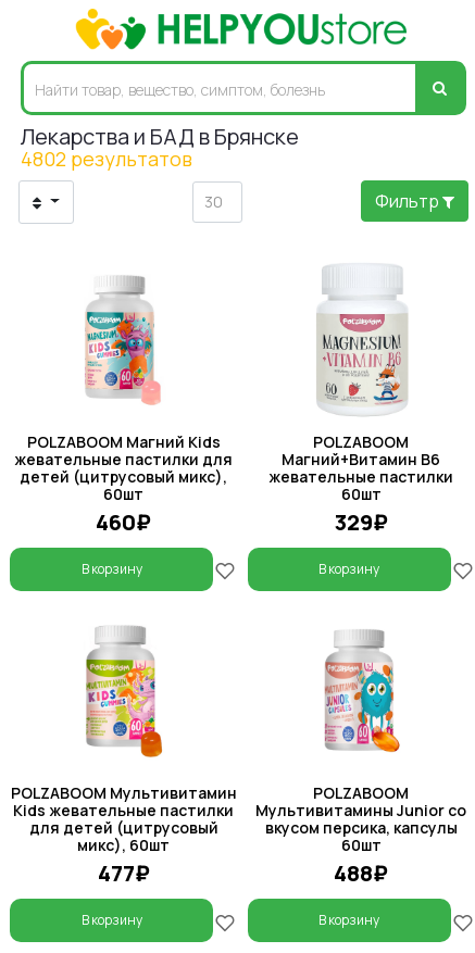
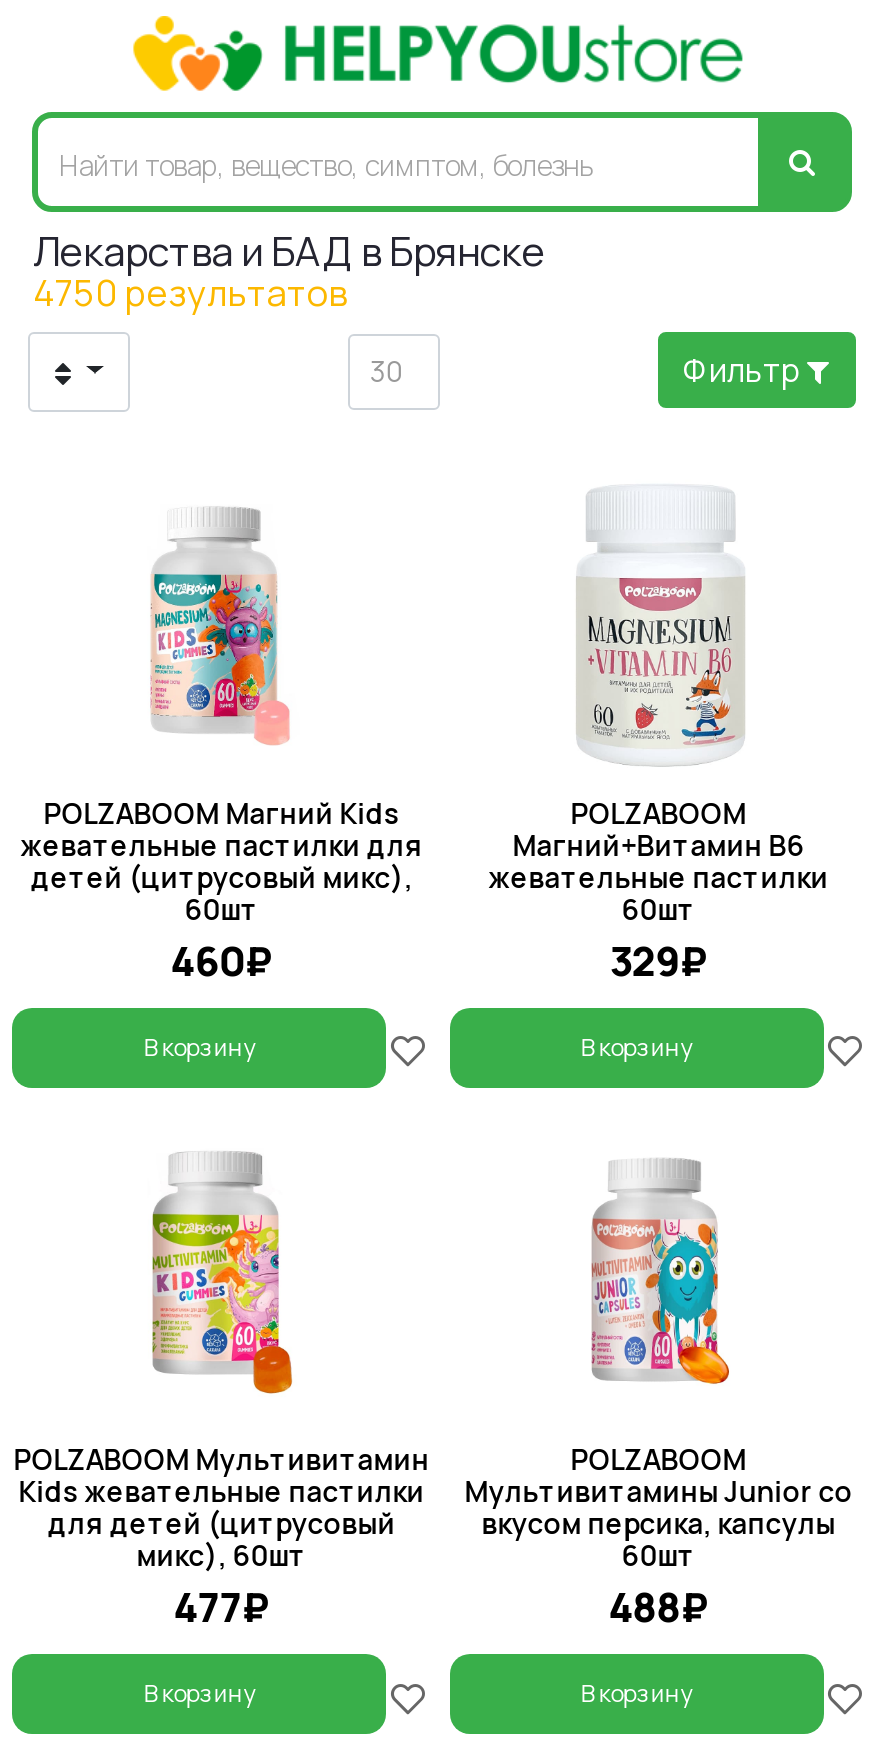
[21,145,193,171] 4802 результатов -> [33,267,349,315] 4750 результатов

